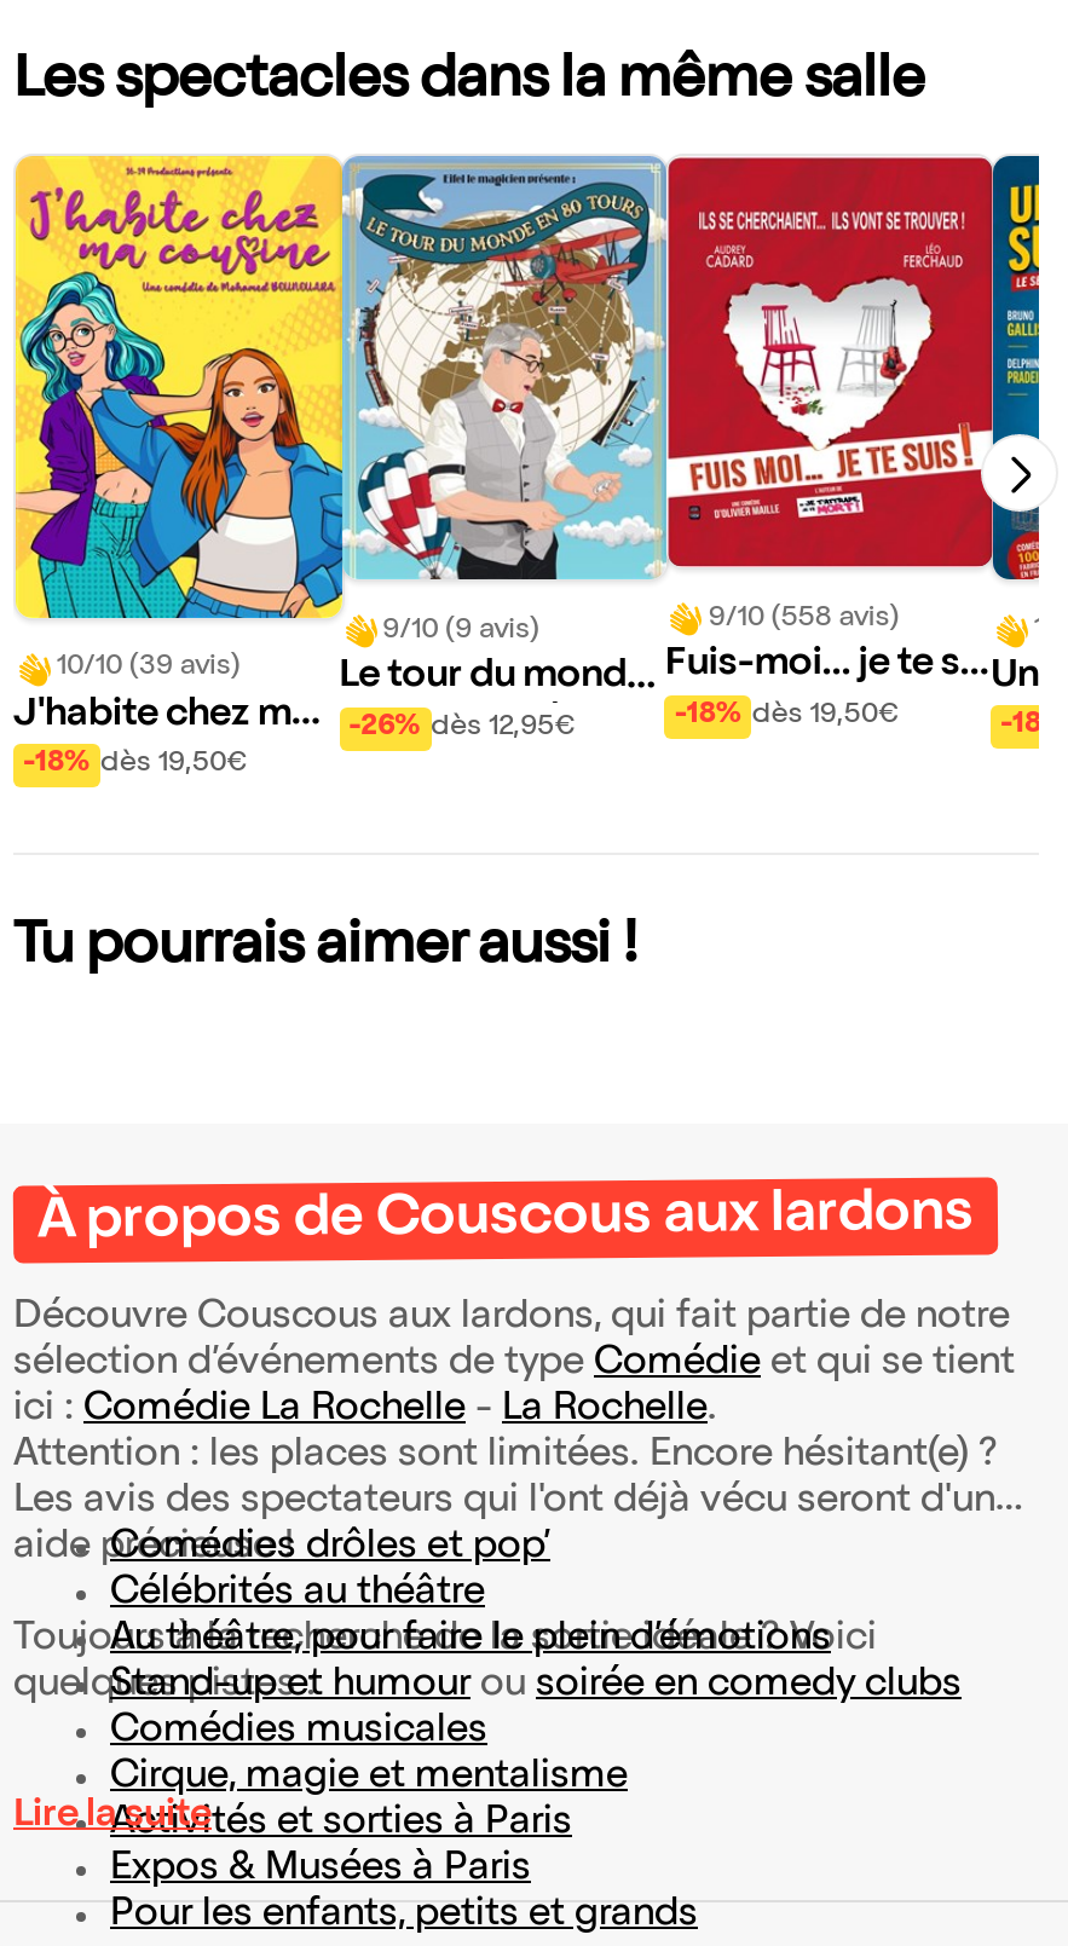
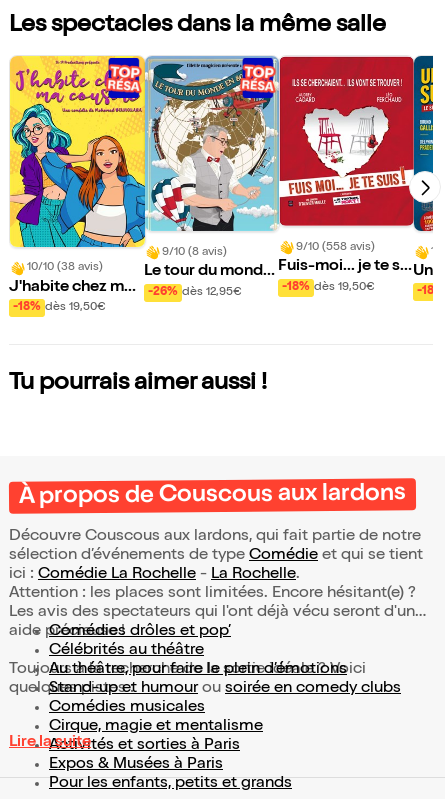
[248,158,333,260] [image] -> [106,57,142,99] [image]
[570,161,659,260] [image] -> [239,57,277,99] [image]
[383,618,540,647] 9/10 (9 avis) -> [162,247,227,259] 9/10 (8 avis)
[57,654,241,683] 10/10 (39 avis) -> [27,262,103,274] 10/10 (38 avis)

